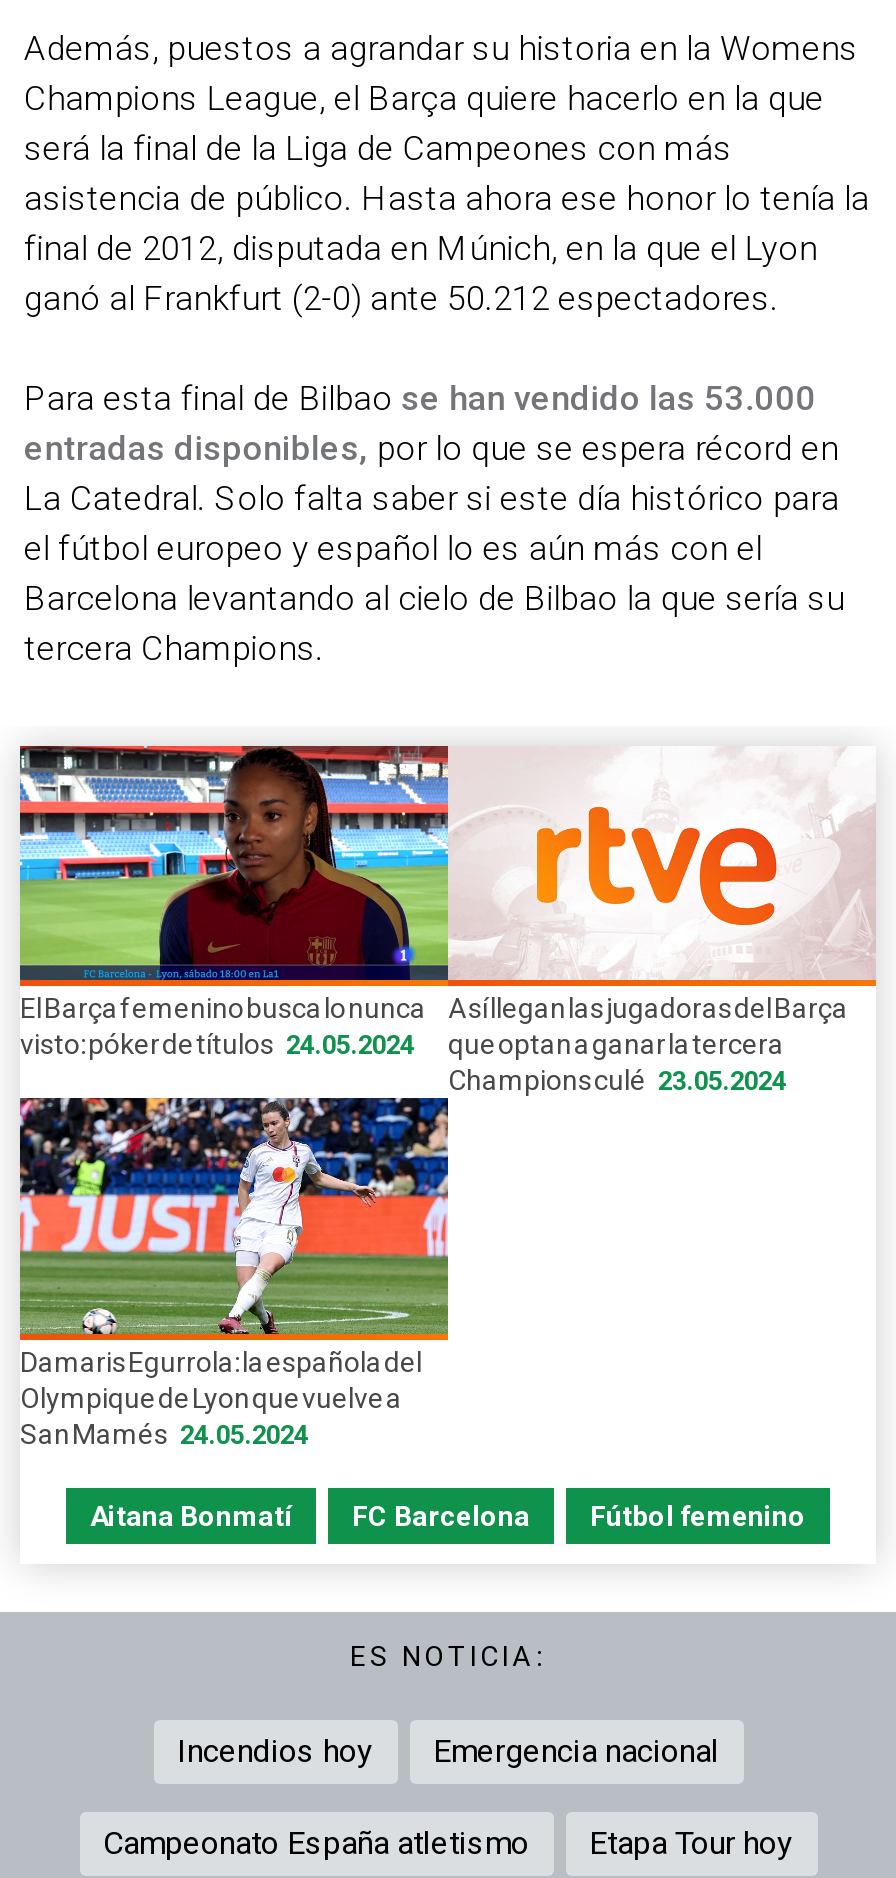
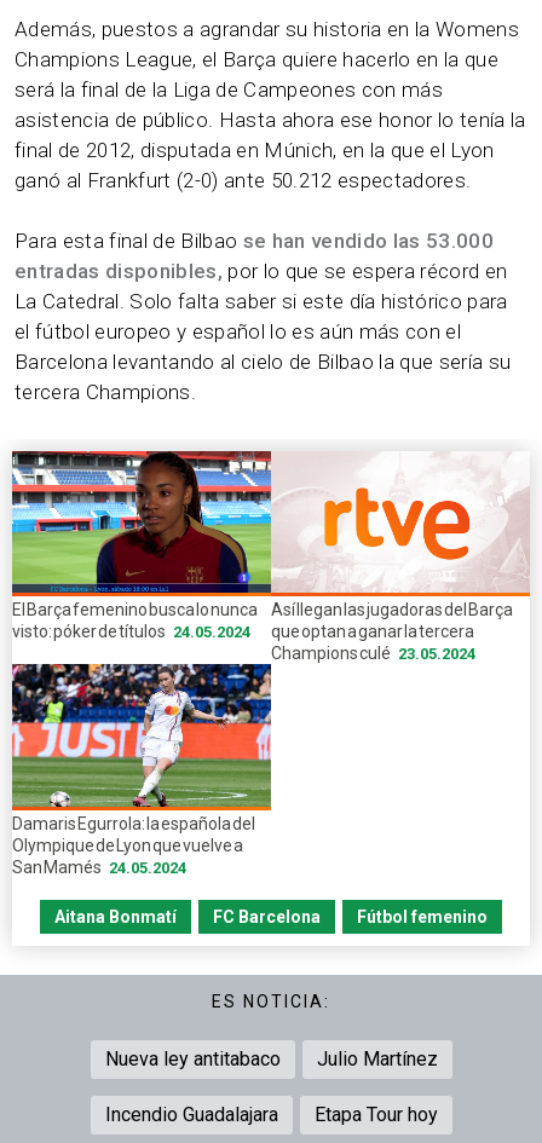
[177,1731,719,1769] Incendios hoy | Emergencia nacional -> [105,1047,437,1070] Nueva ley antitabaco | Julio Martínez
[103,1823,529,1861] Campeonato España atletismo -> [105,1103,278,1126] Incendio Guadalajara

